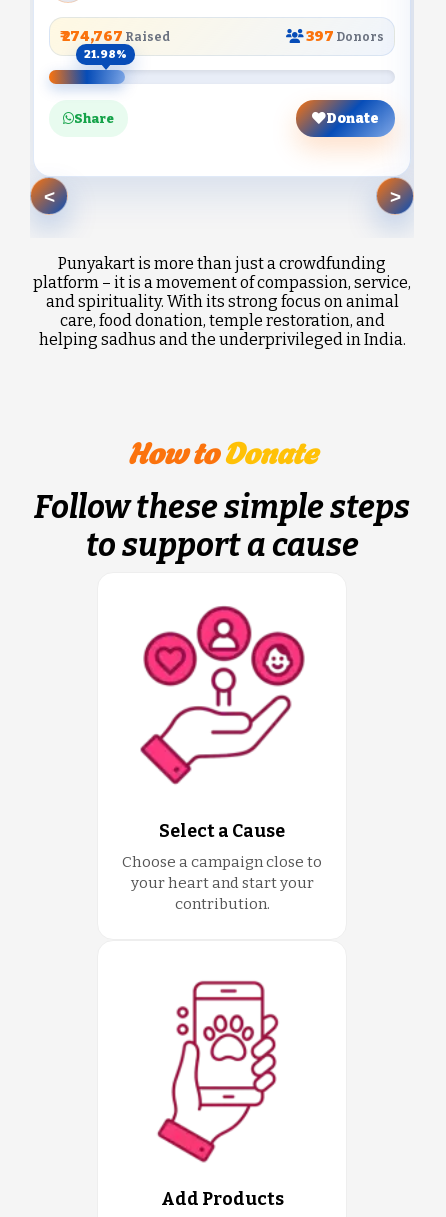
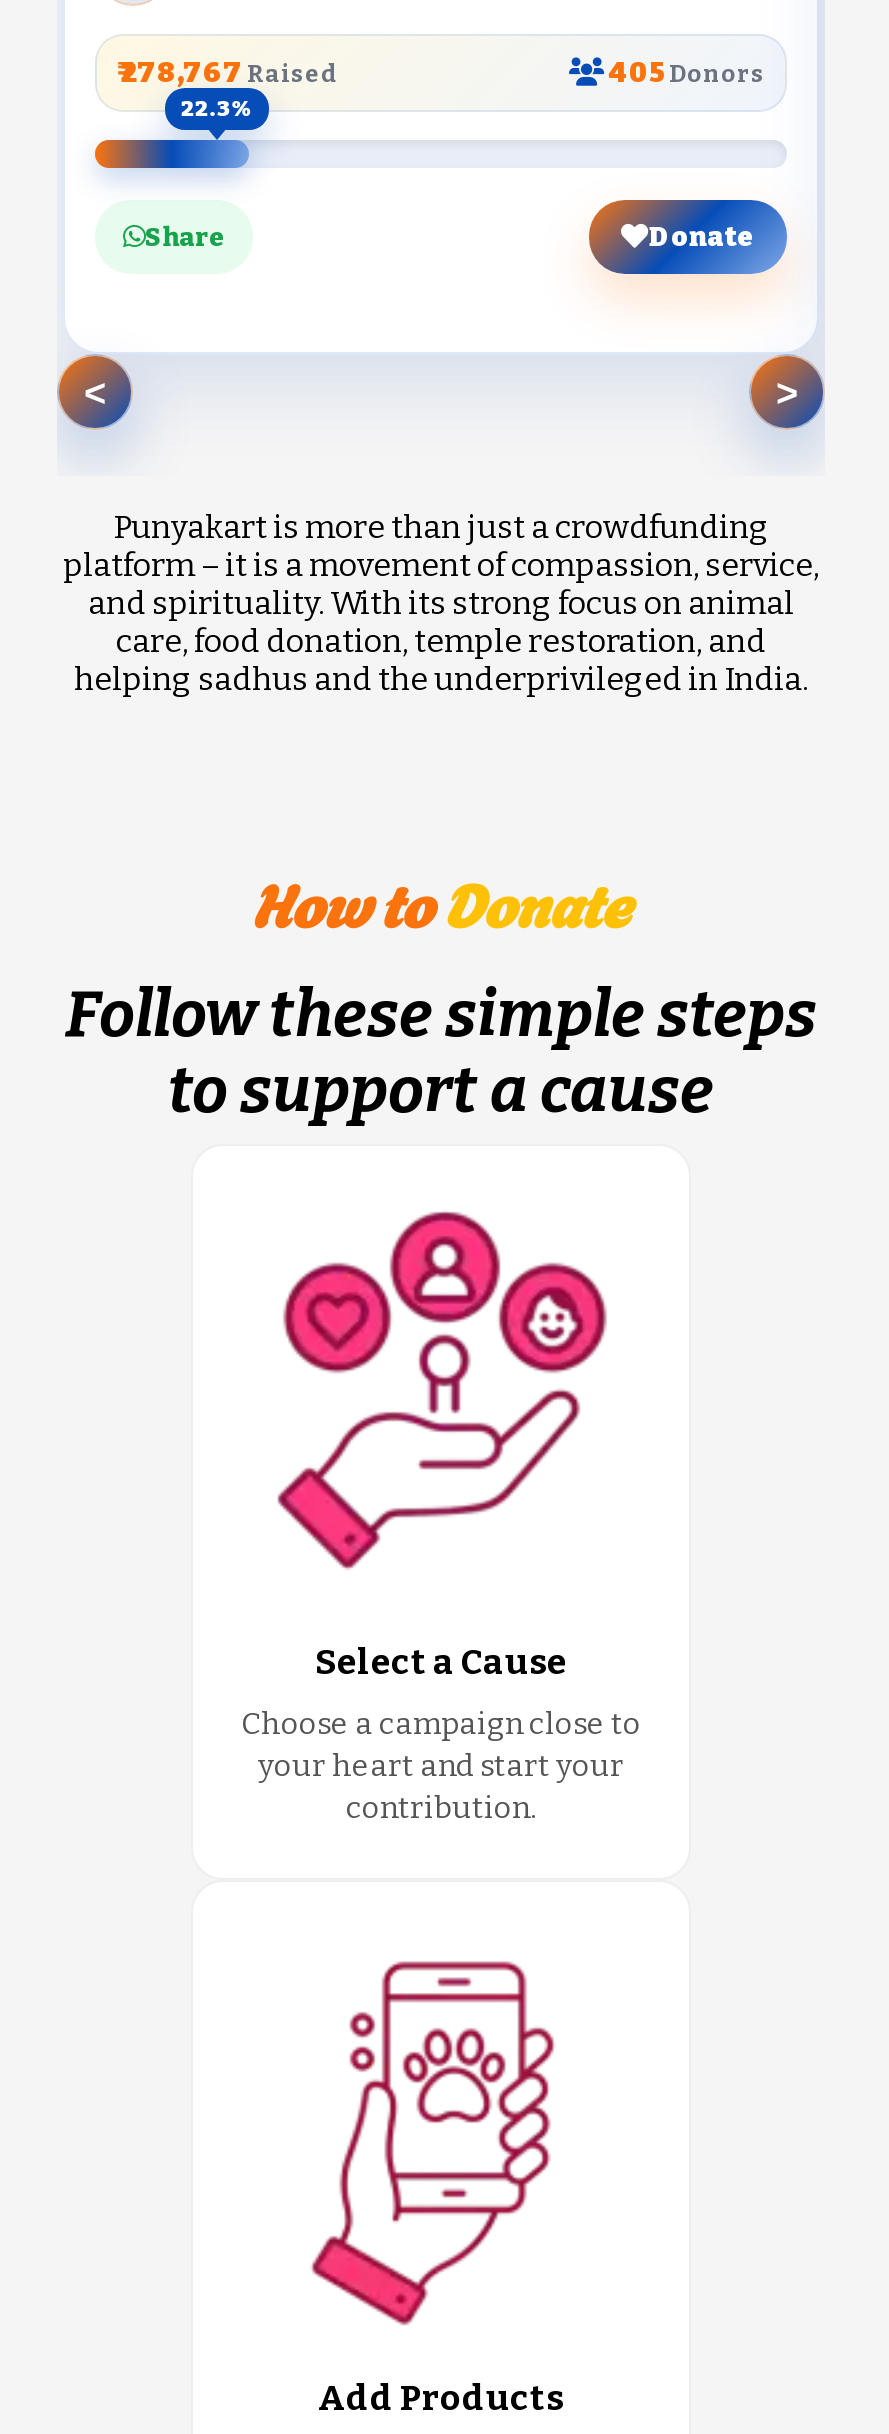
[60,28,170,45] ₹ 274,767 Raised -> [117,56,337,90] ₹ 278,767 Raised
[306,28,384,45] 397 Donors -> [609,56,765,90] 405 Donors
[84,48,127,61] 21.98% -> [181,96,253,122] 22.3%

